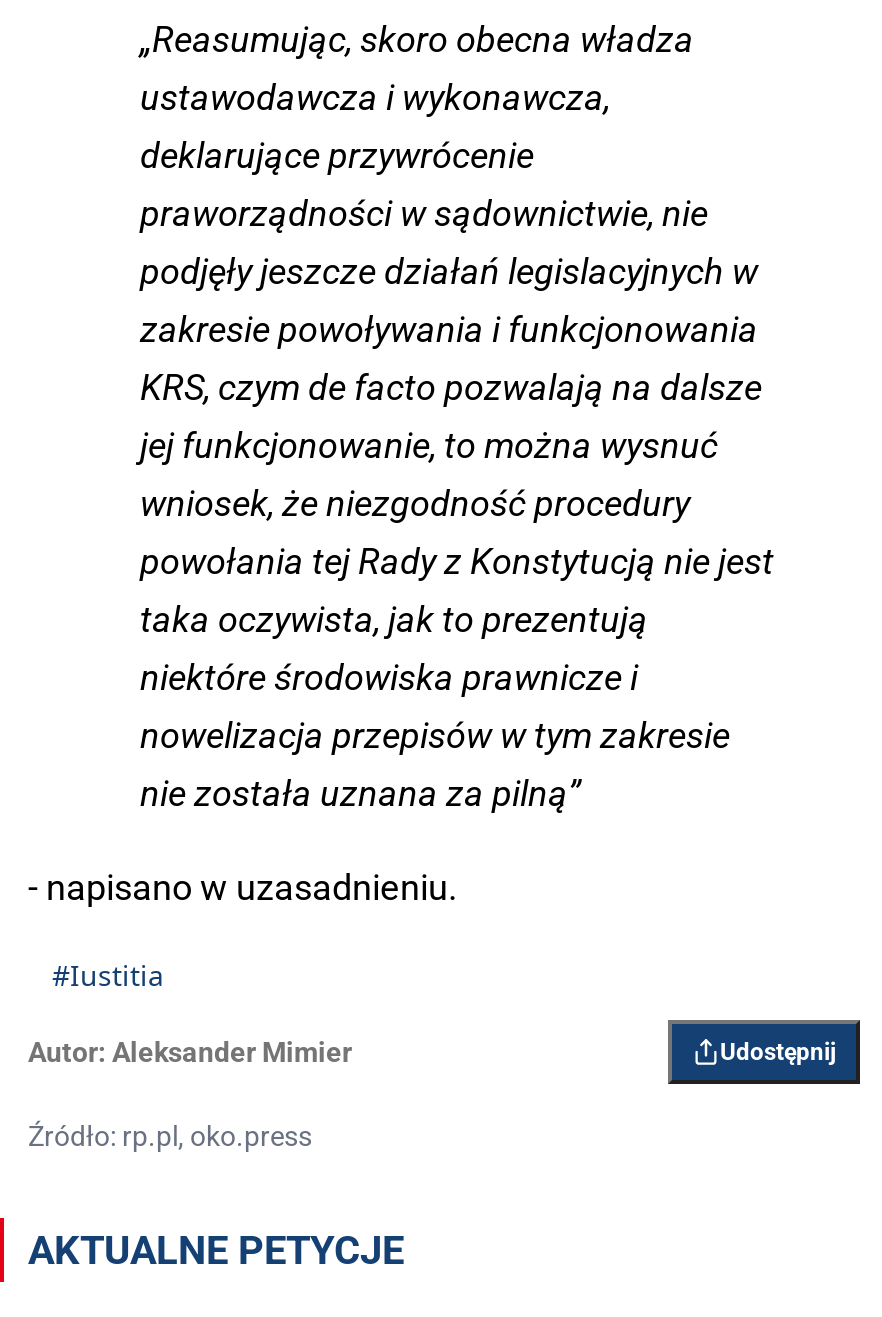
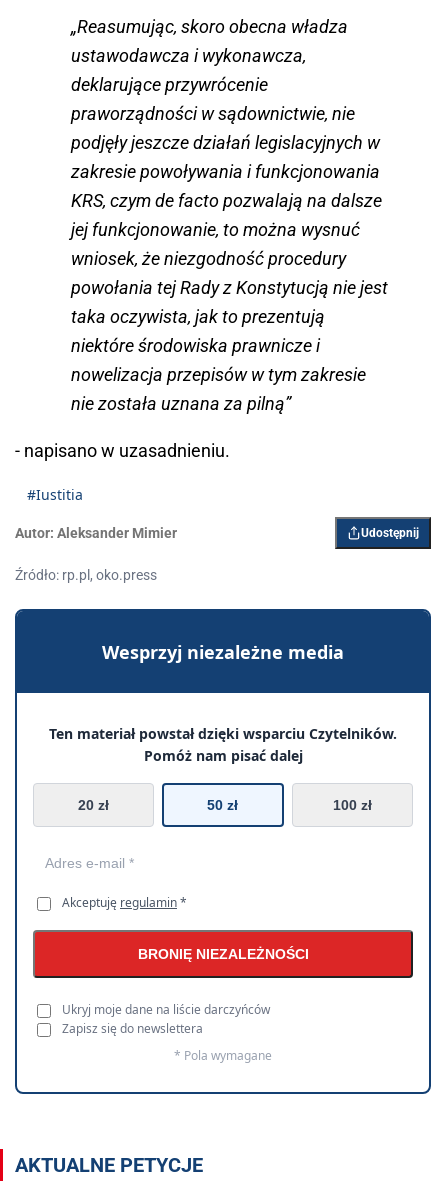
none -> [14,608,432,1095] [image] | Wesprzyj niezależne media | Ten materiał powstał dzięki wsparciu Czytelników. | Pomóż nam pisać dalej | 20 zł | 50 zł | 100 zł
none -> [62,894,308,1064] Akceptuję regulamin * | BRONIĘ NIEZALEŻNOŚCI | Ukryj moje dane na liście darczyńców | Zapisz się do newslettera | * Pola wymagane

